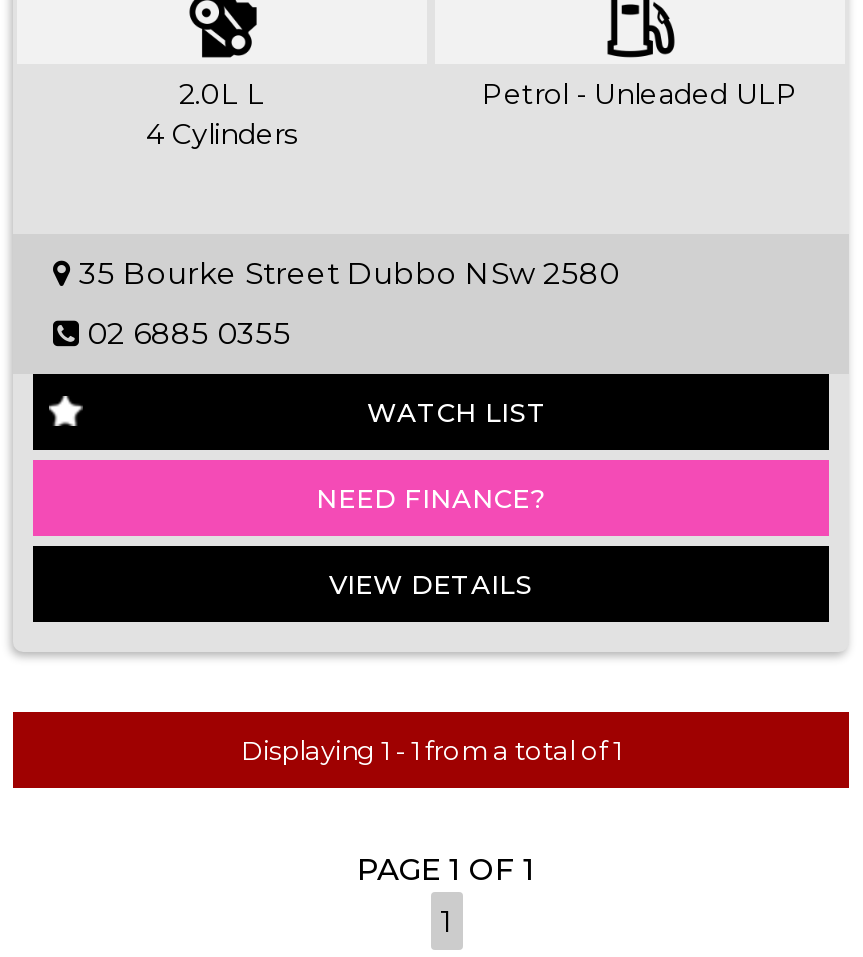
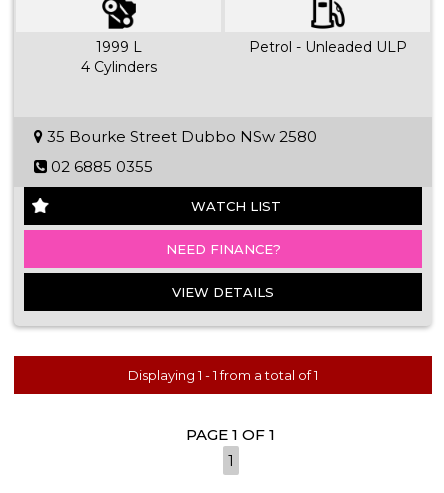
[179,76,265,112] 2.0L L -> [95,38,141,56] 1999 L

